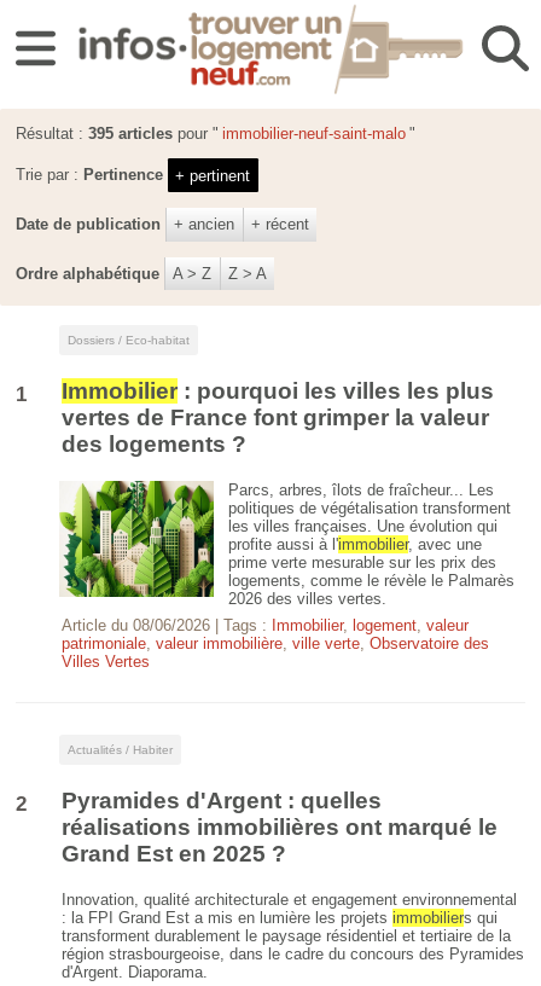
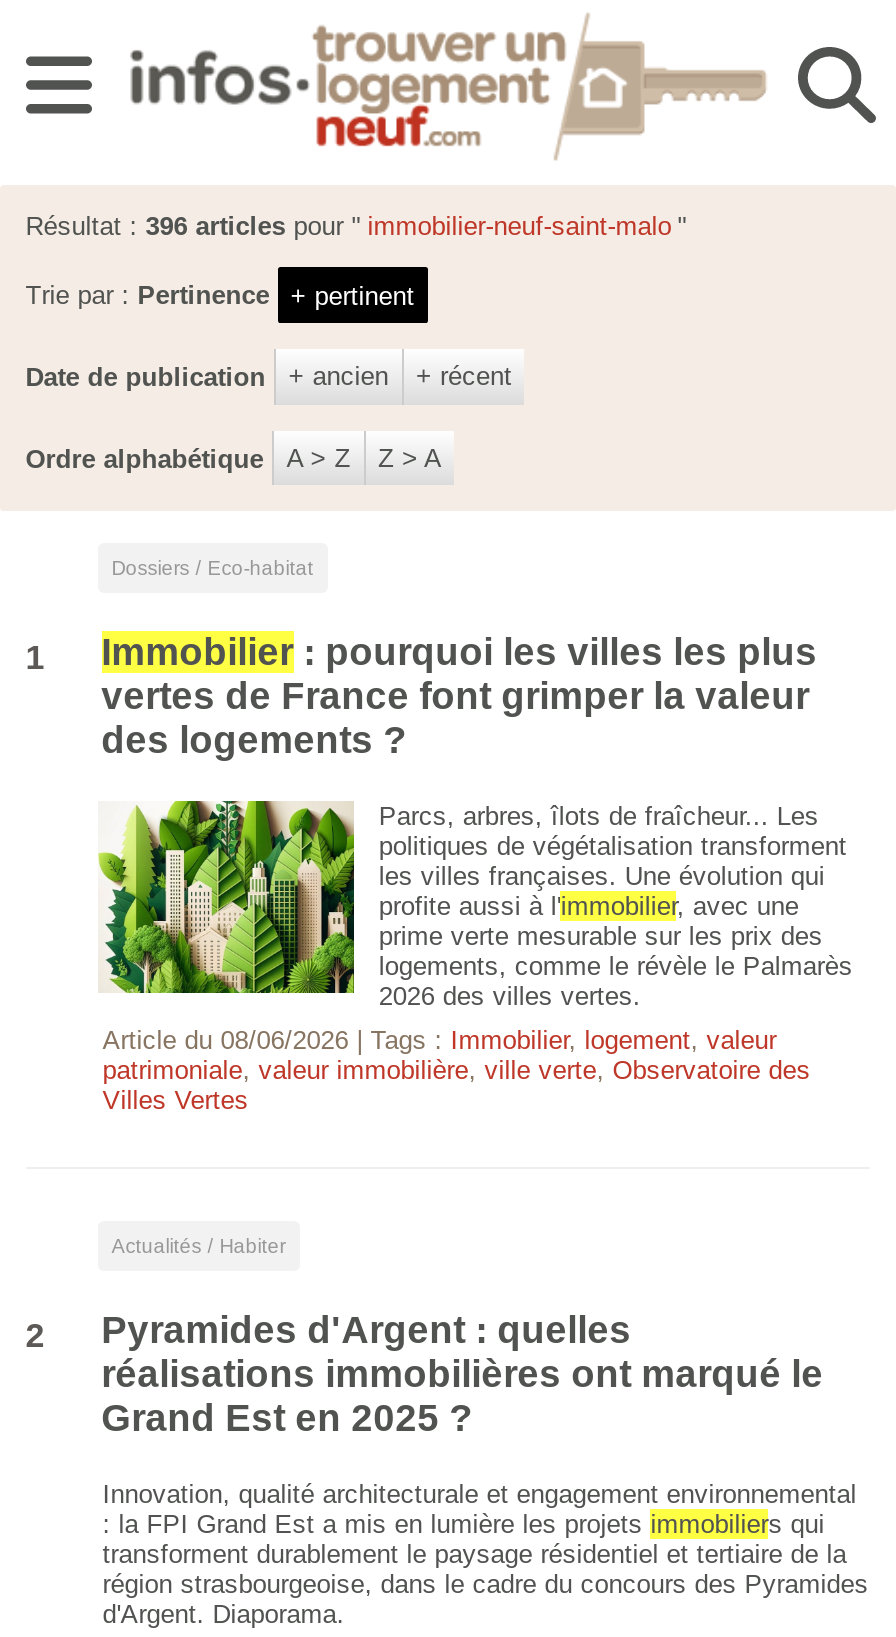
[15,125,415,143] Résultat : 395 articles pour " immobilier-neuf-saint-malo " -> [26,212,688,242] Résultat : 396 articles pour " immobilier-neuf-saint-malo "

